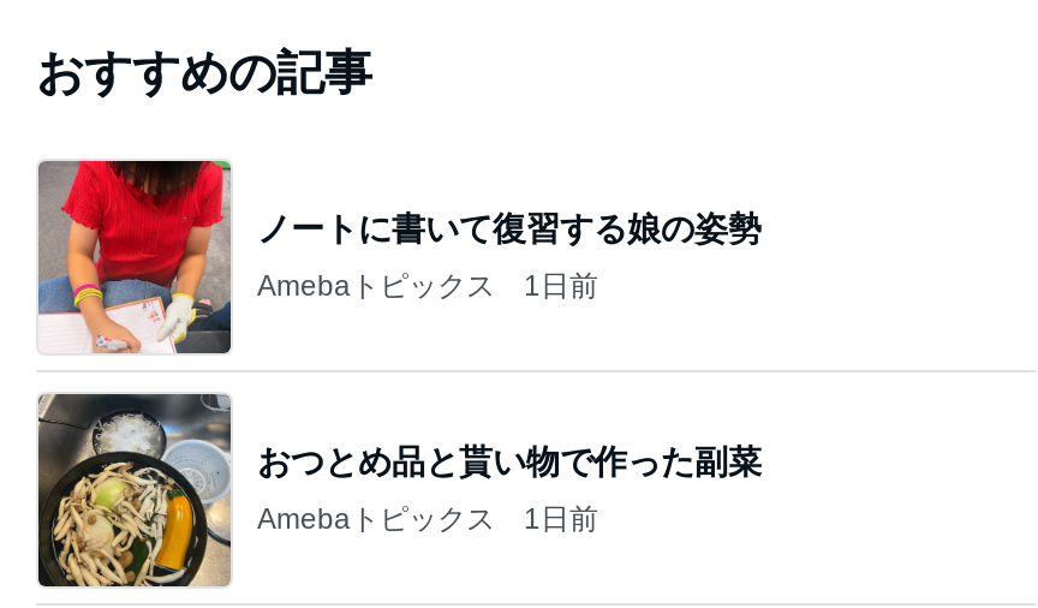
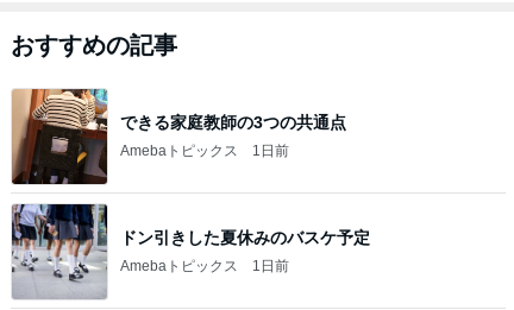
[38,159,762,356] [image] | ノートに書いて復習する娘の姿勢 -> [11,88,346,185] [image] | できる家庭教師の3つの共通点
[36,392,762,586] [image] | おつとめ品と貰い物で作った副菜 -> [11,203,370,299] [image] | ドン引きした夏休みのバスケ予定

